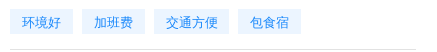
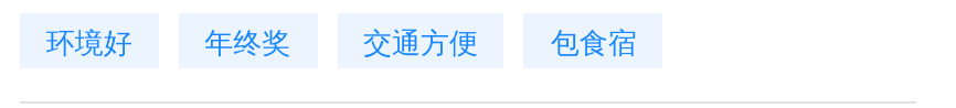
[94,12,133,31] 加班费 -> [205,20,291,62] 年终奖

